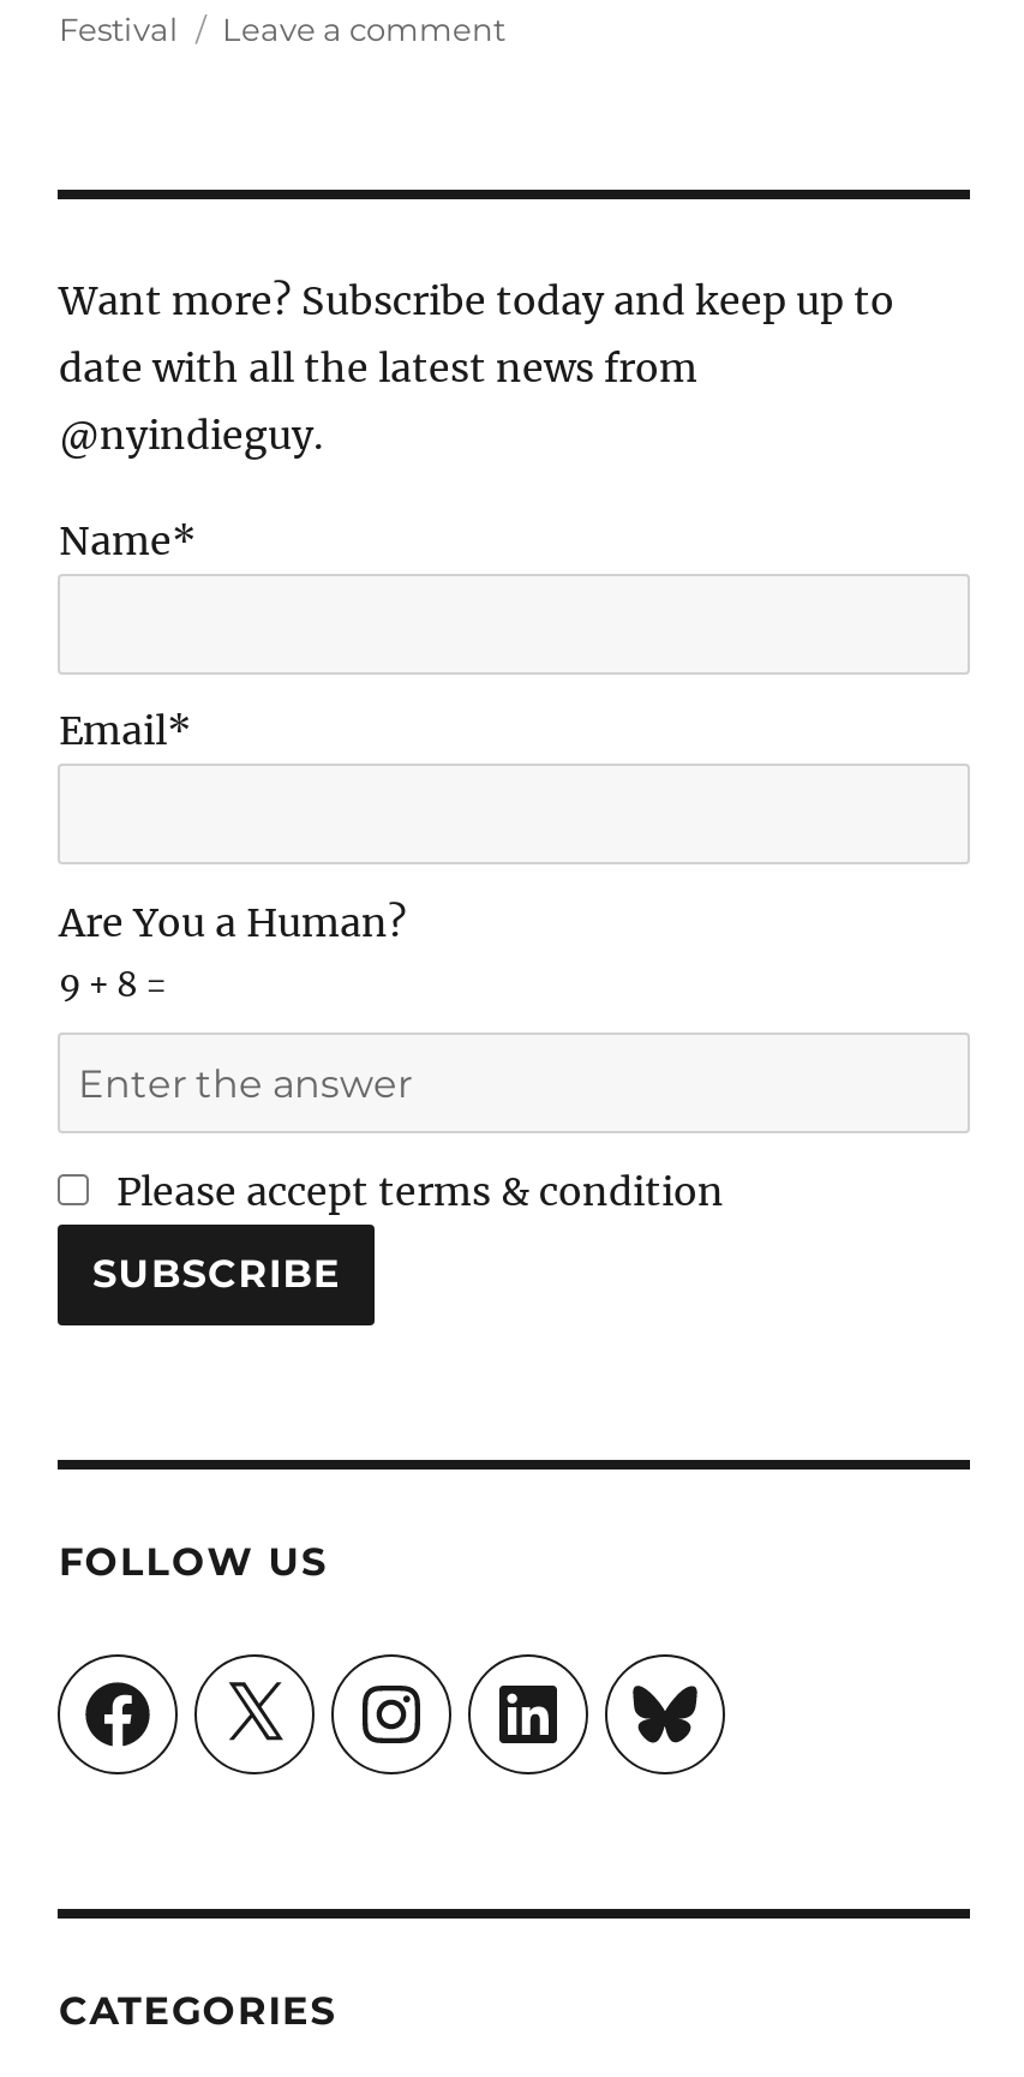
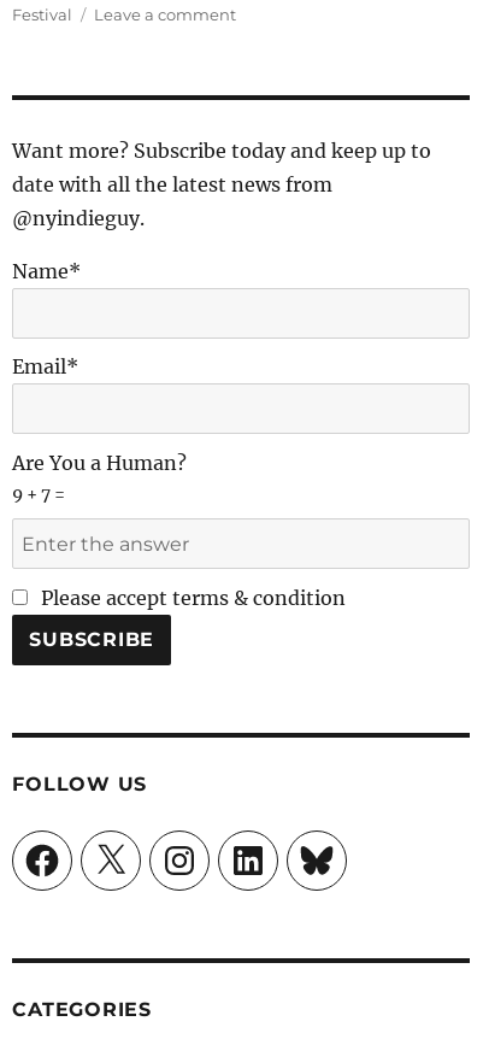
[59,963,167,1006] 9 + 8 = -> [13,483,66,505] 9 + 7 =

